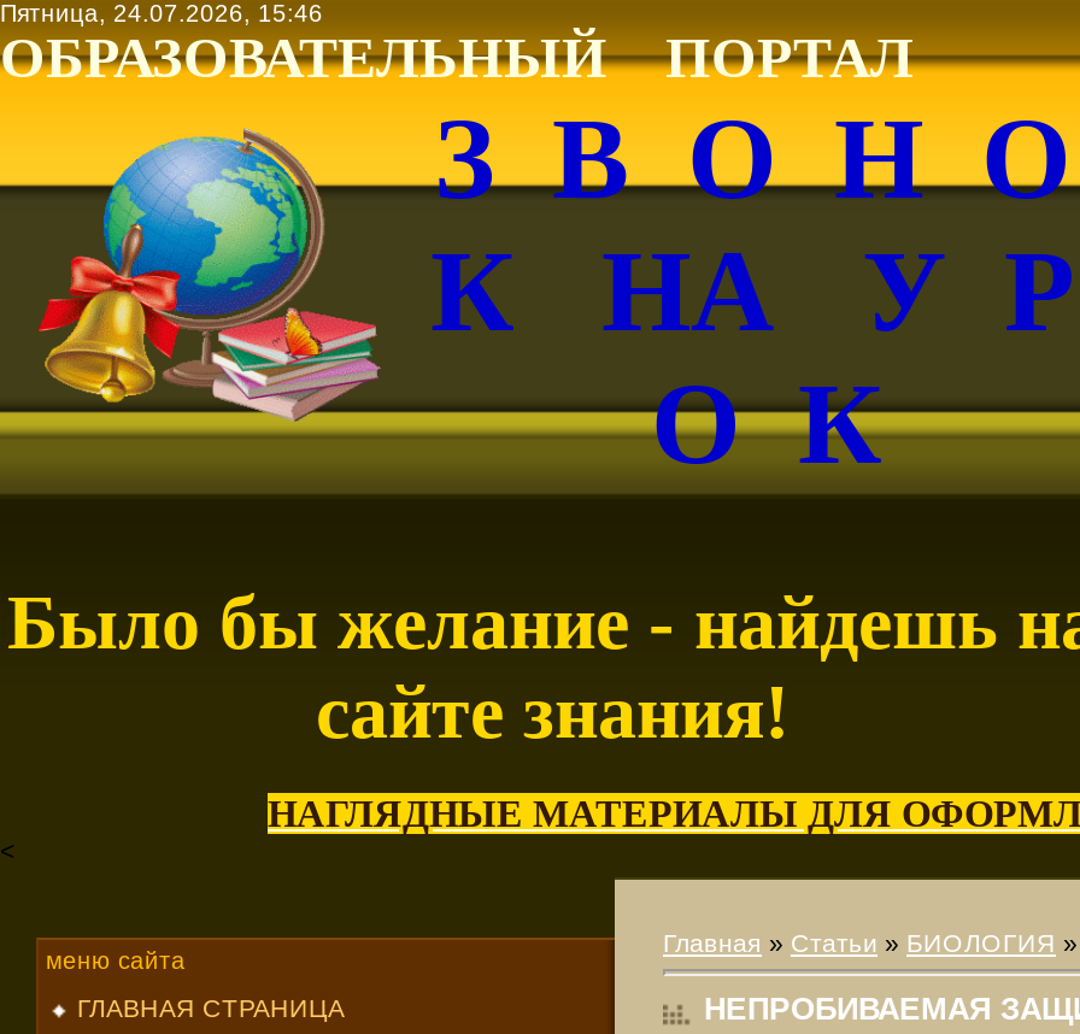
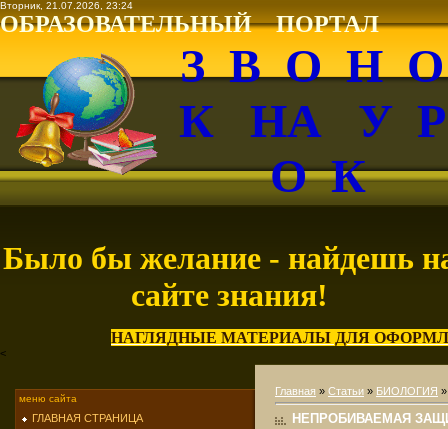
[0,0,808,27] Пятница, 24.07.2026, 15:46 -> [0,0,334,11] Вторник, 21.07.2026, 23:24

